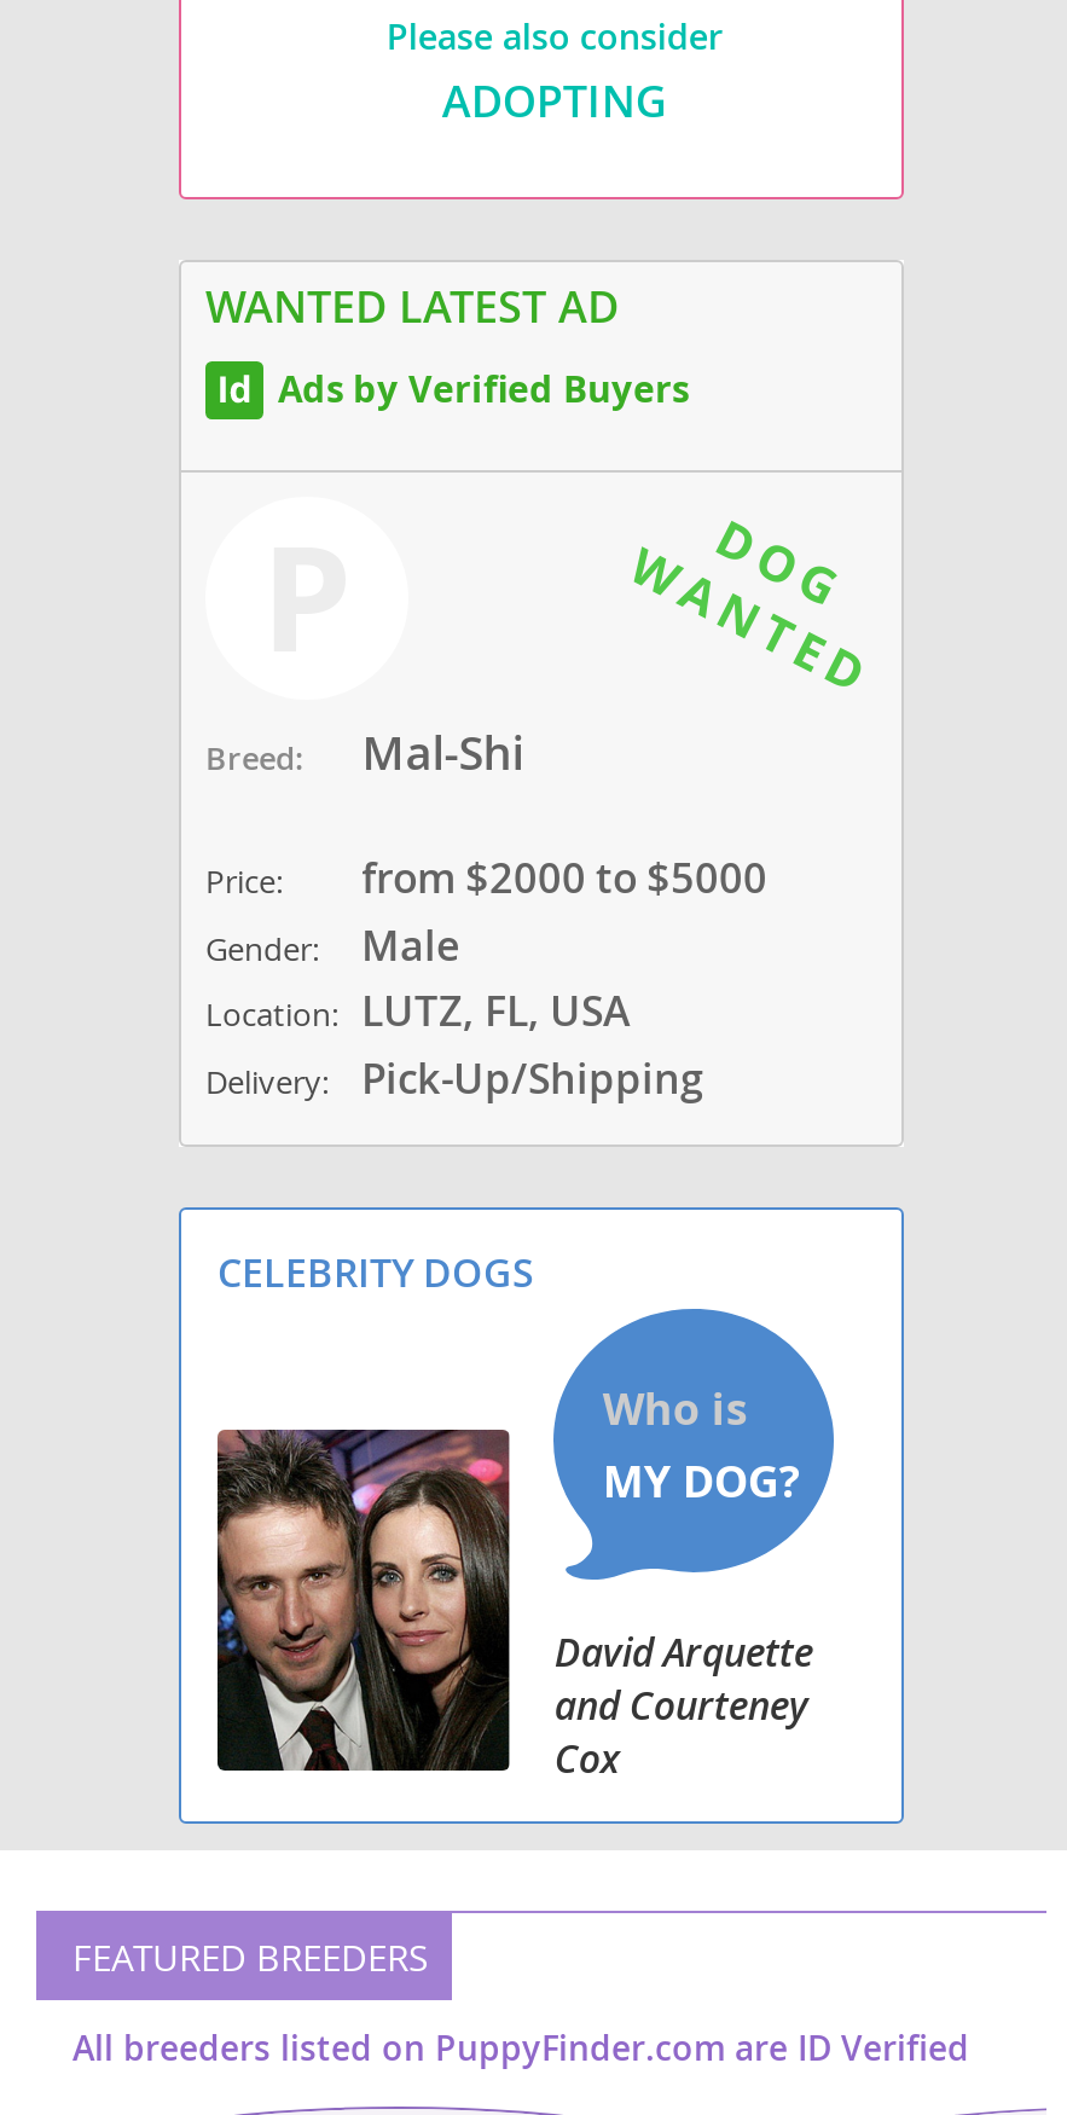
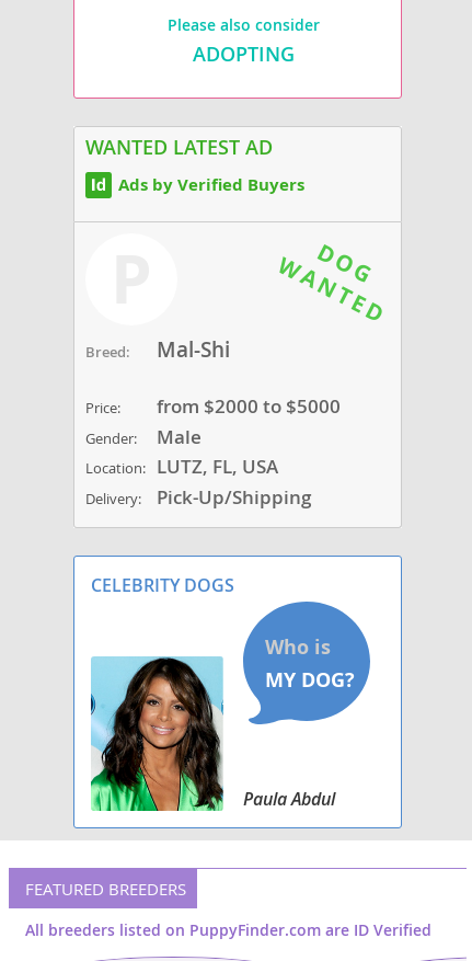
[215,1427,813,1784] [image] | David Arquette | and Courteney | Cox -> [90,656,336,812] [image] | Paula Abdul

